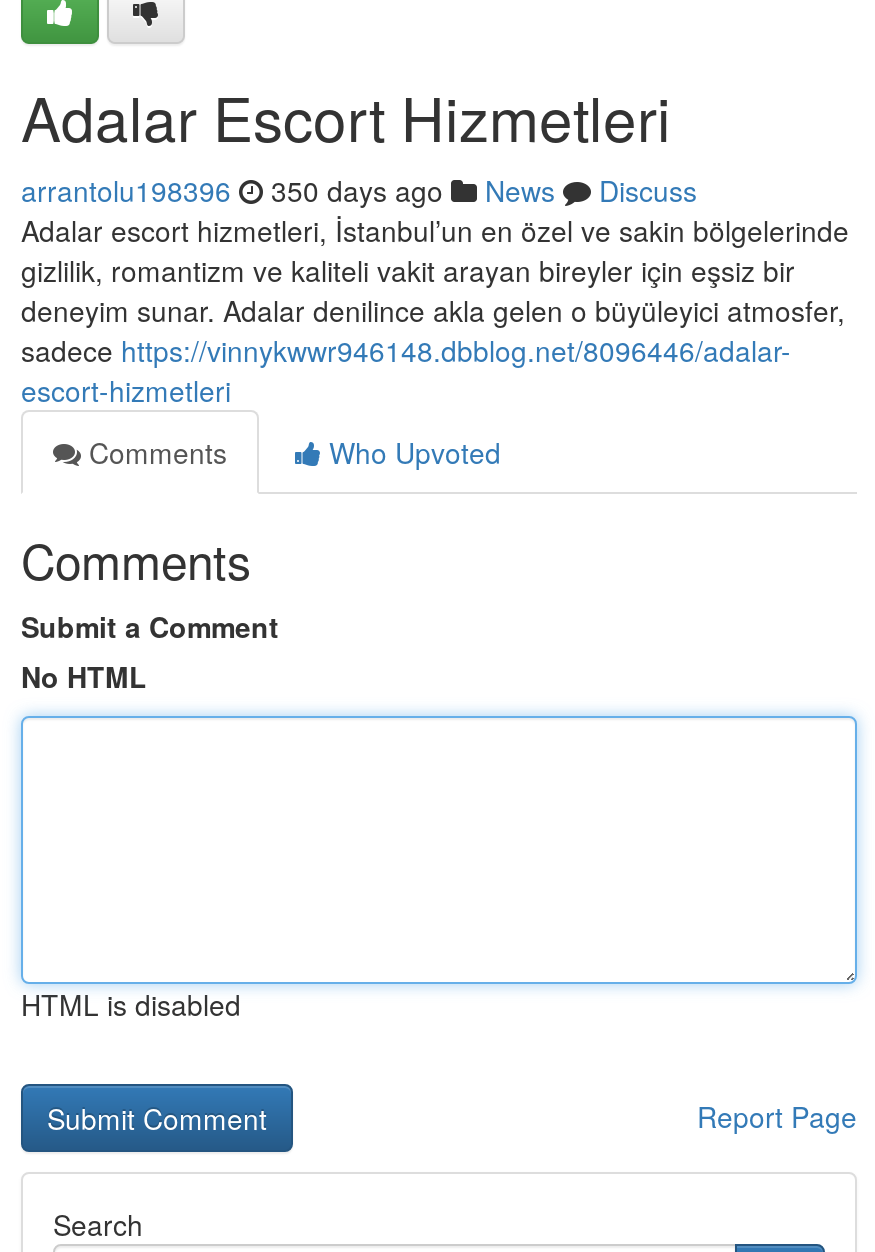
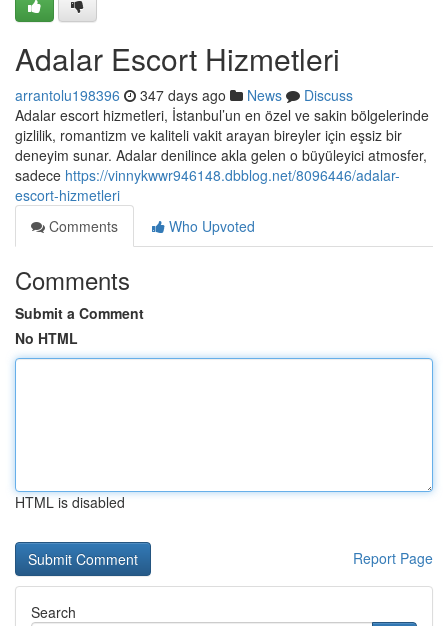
[21,170,697,210] arrantolu198396 350 days ago News Discuss -> [15,85,353,105] arrantolu198396 347 days ago News Discuss

